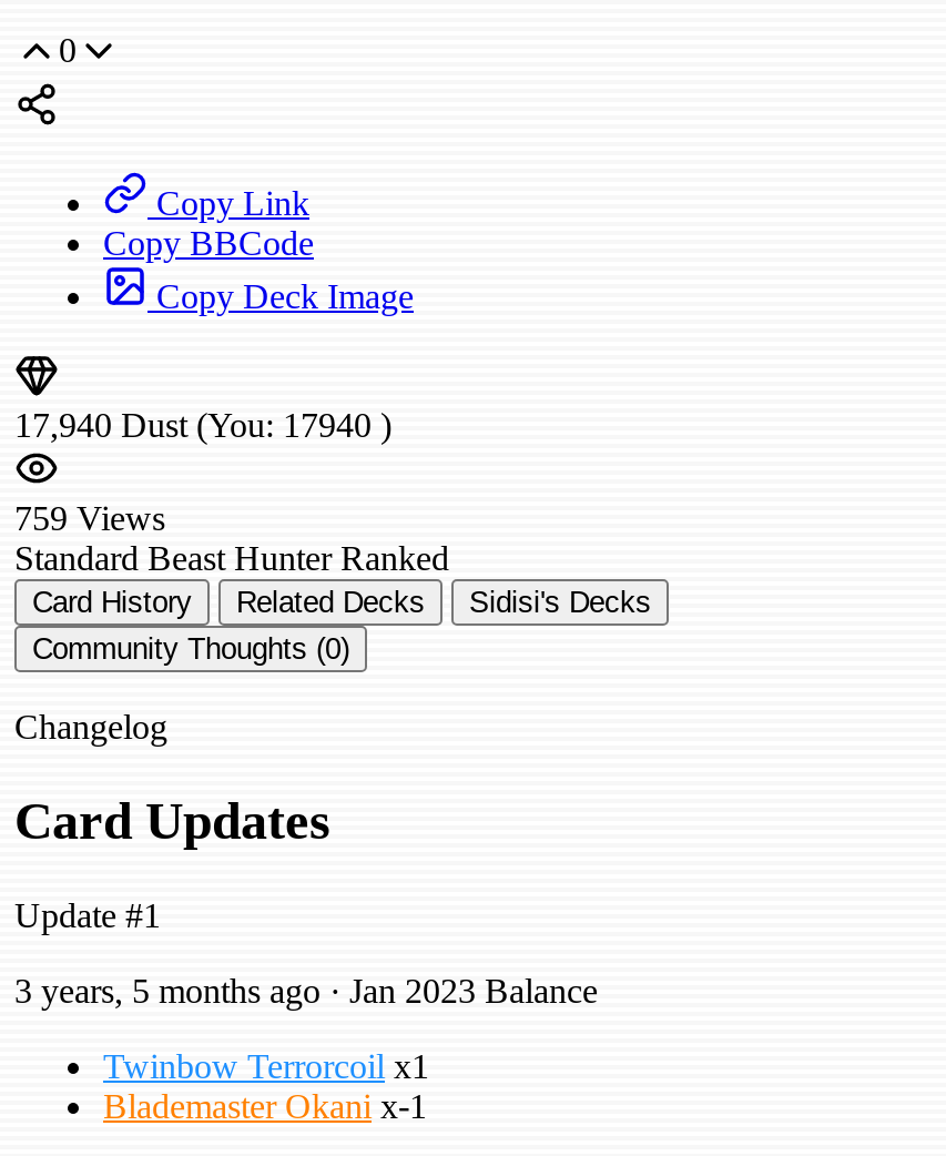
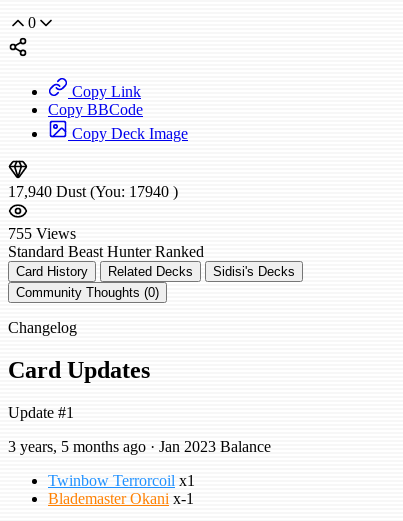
[14,500,165,537] 759 Views -> [8,225,76,242] 755 Views

